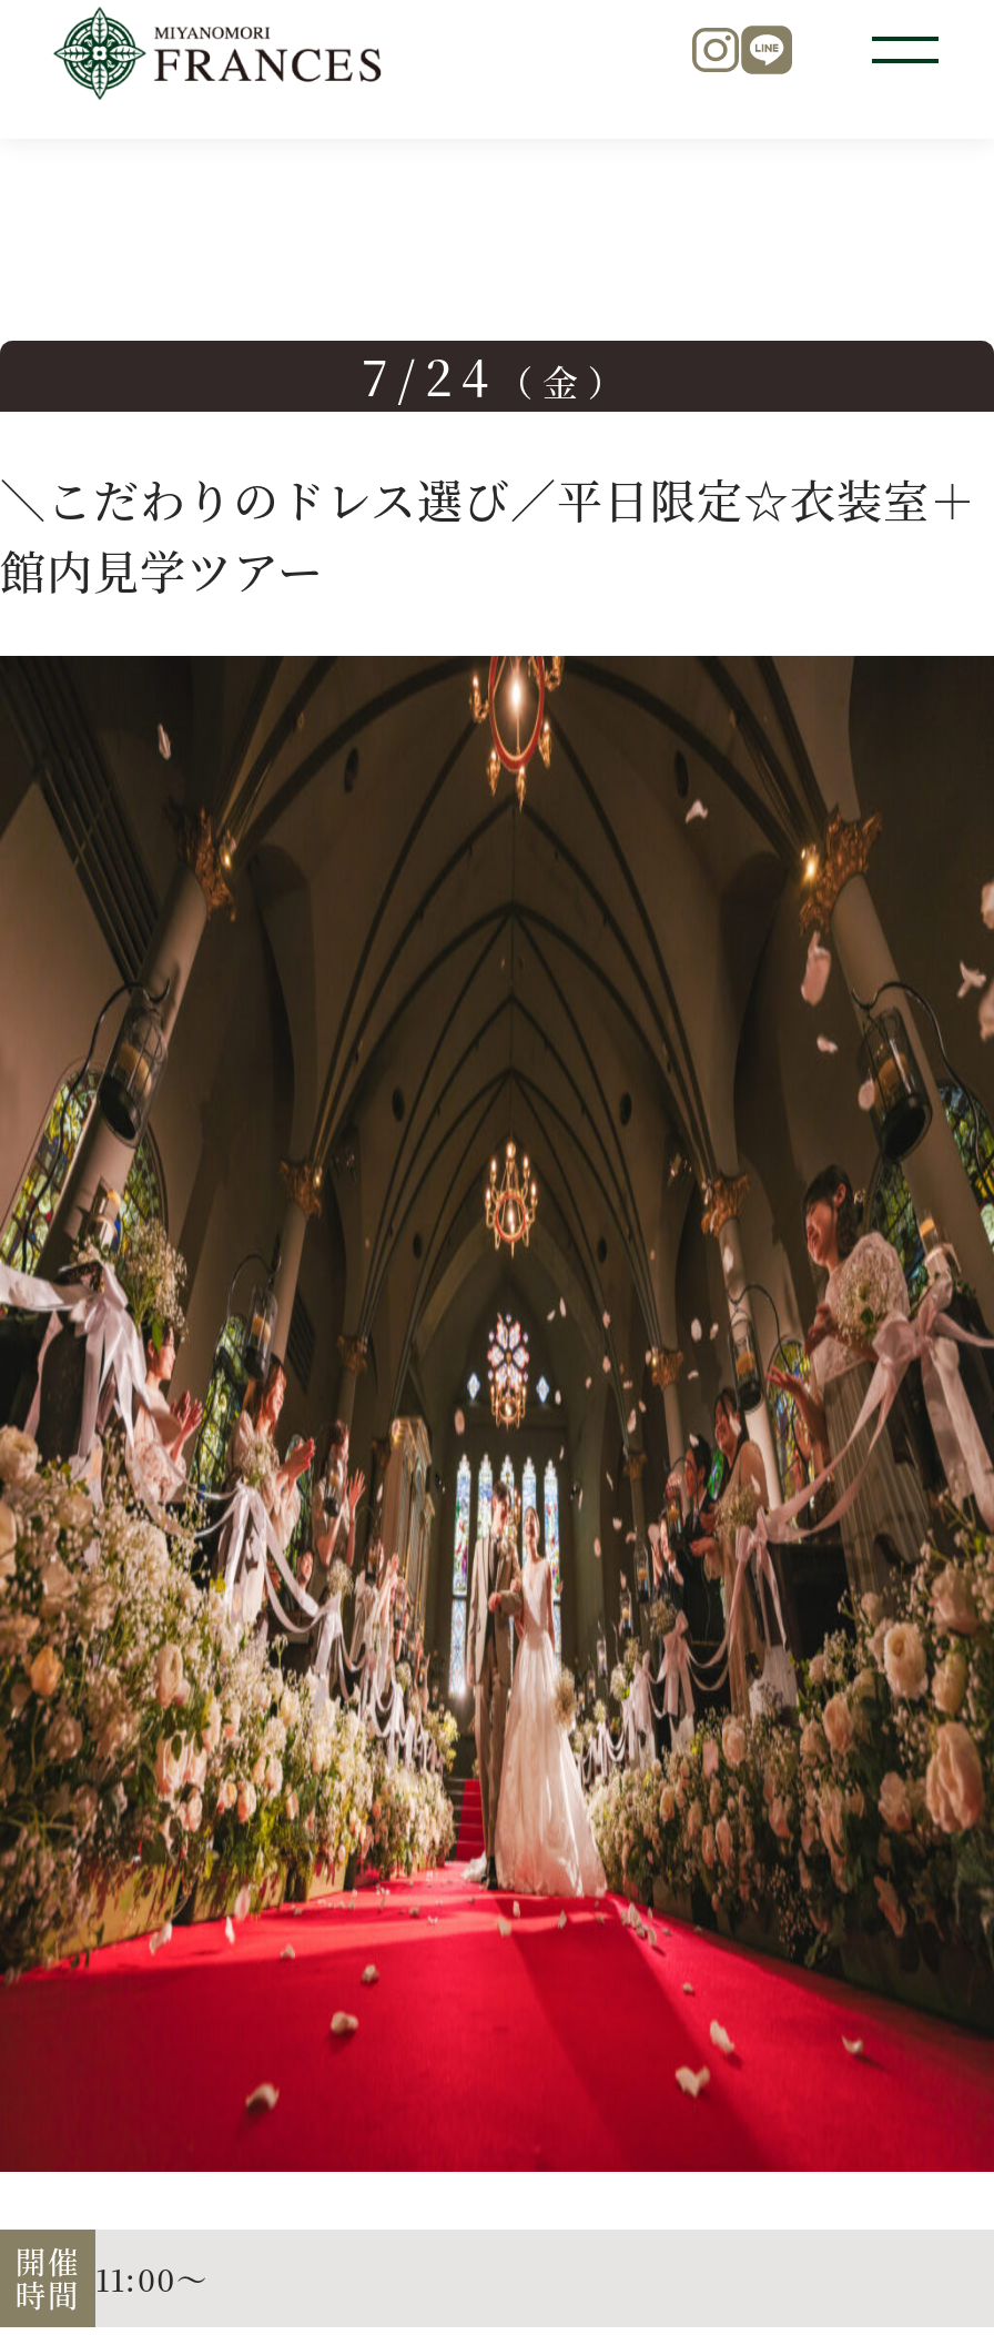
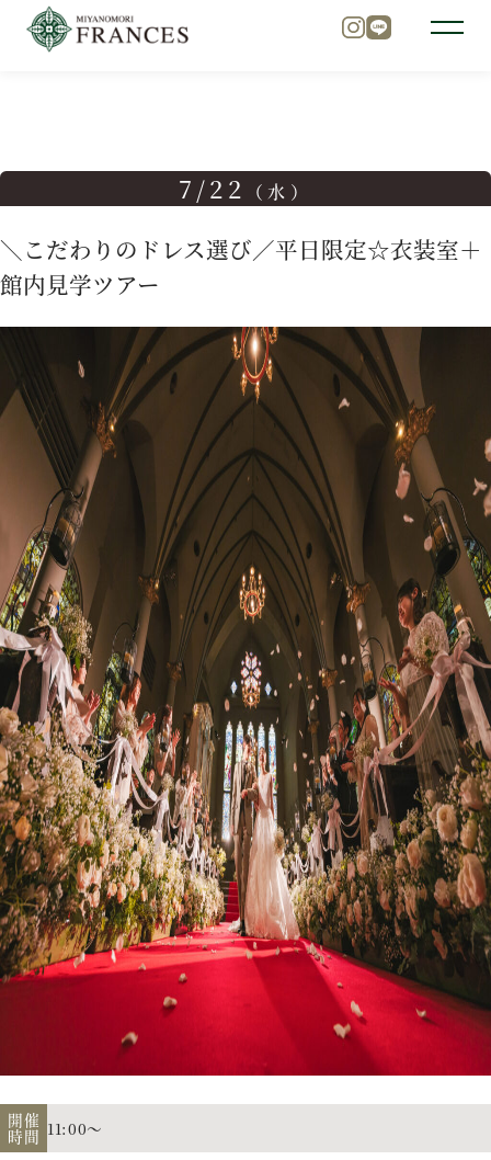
[361,341,633,410] 7/24（金） -> [178,171,313,205] 7/22（水）

